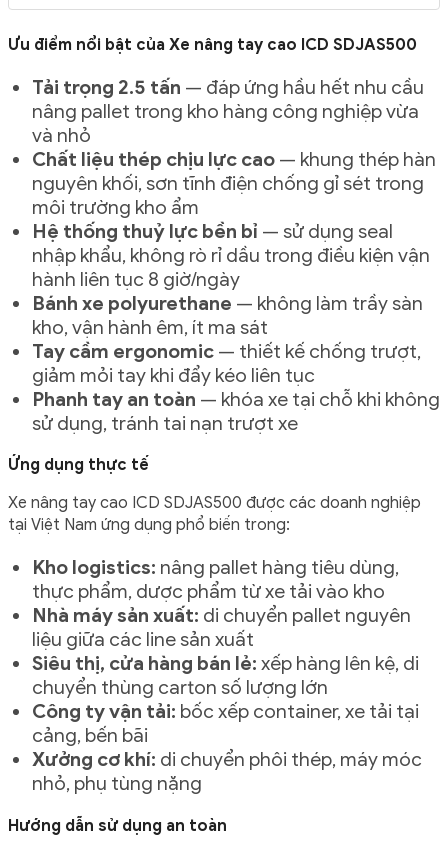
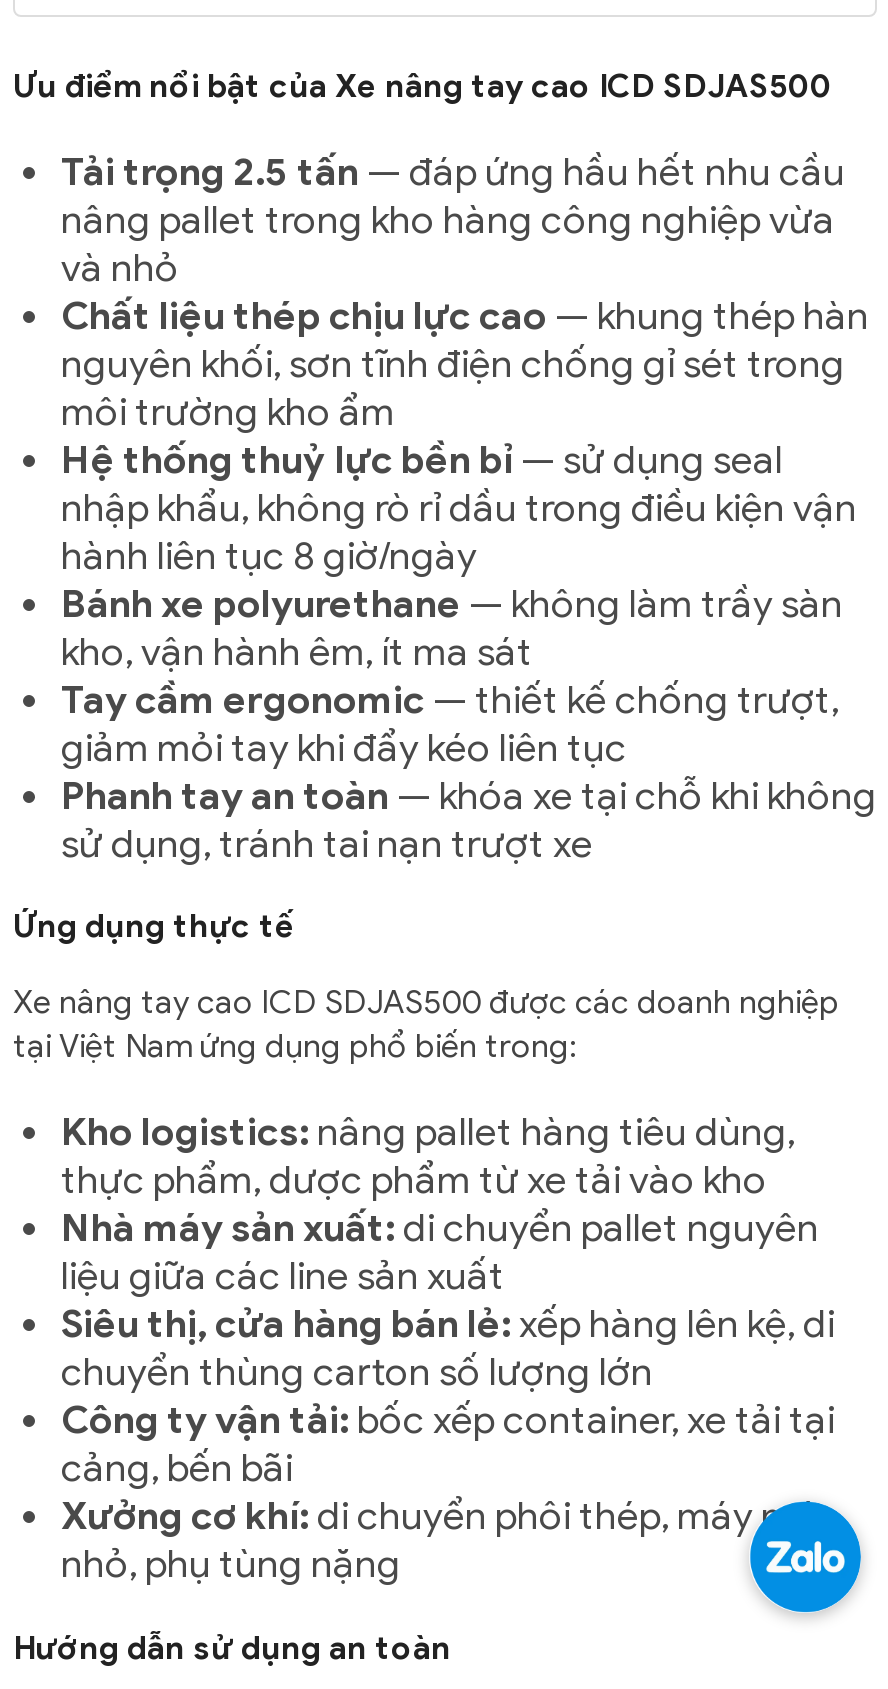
none -> [745,1519,865,1621] [image]

